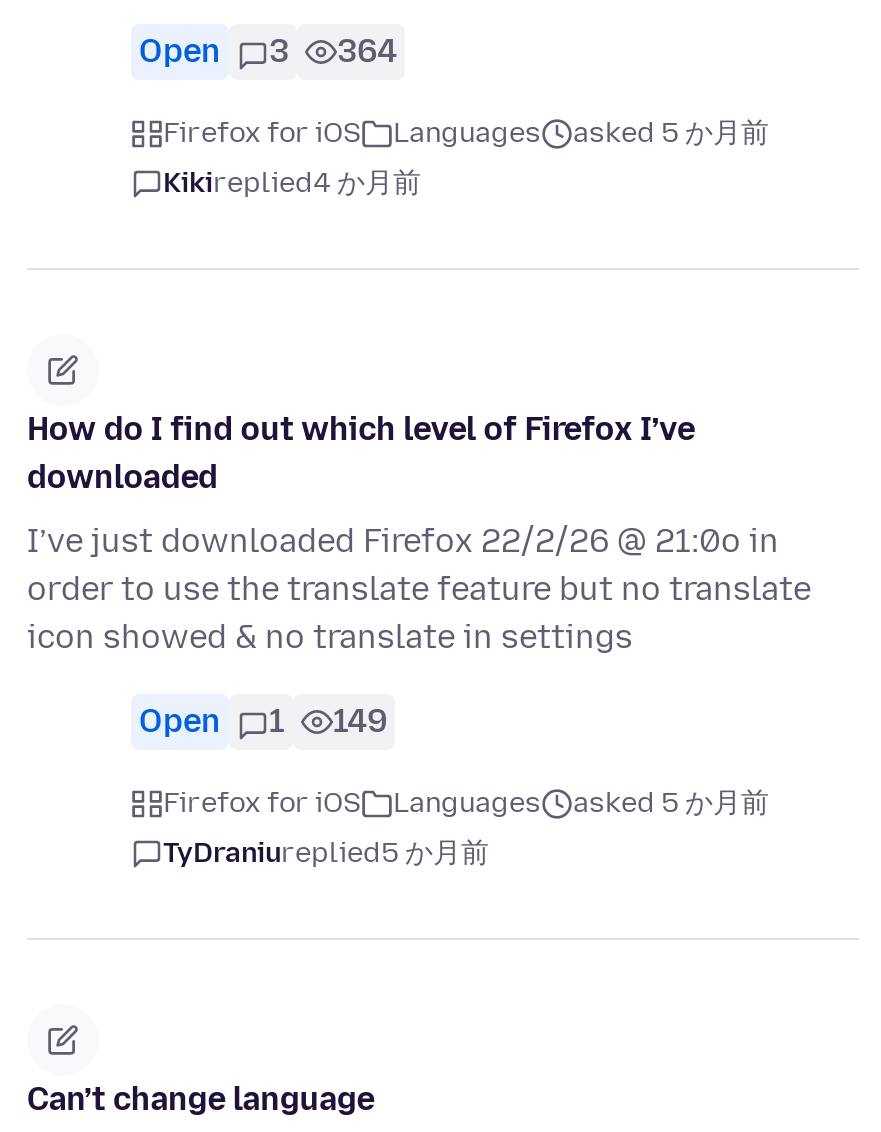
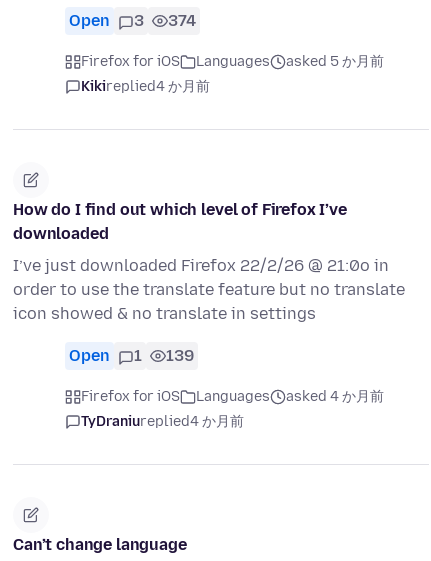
[139,33,397,71] Open 3 364 -> [69,11,196,30] Open 3 374
[139,703,387,741] Open 1 149 -> [69,346,194,365] Open 1 139
[163,787,769,821] Firefox for iOS Languages asked 5 か月前 -> [81,388,384,405] Firefox for iOS Languages asked 4 か月前
[163,837,489,871] TyDraniureplied5 か月前 -> [81,413,244,430] TyDraniureplied4 か月前

